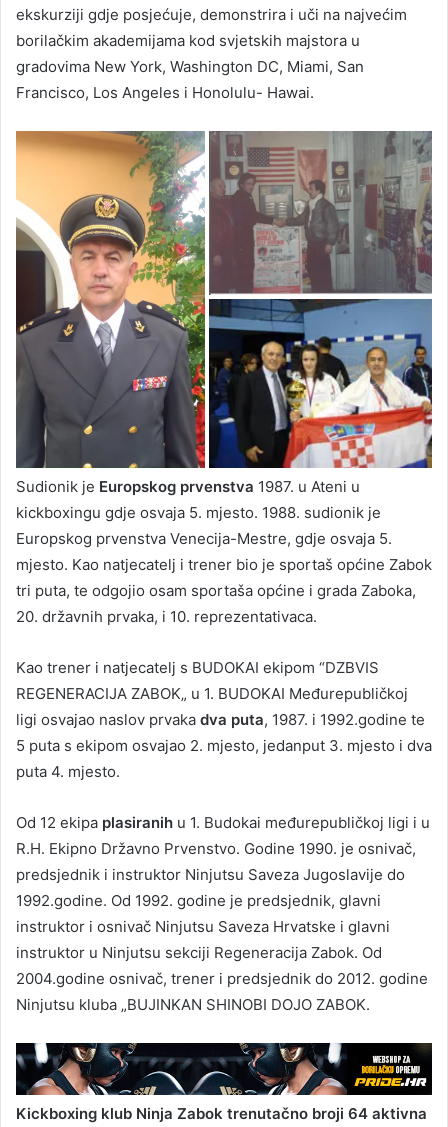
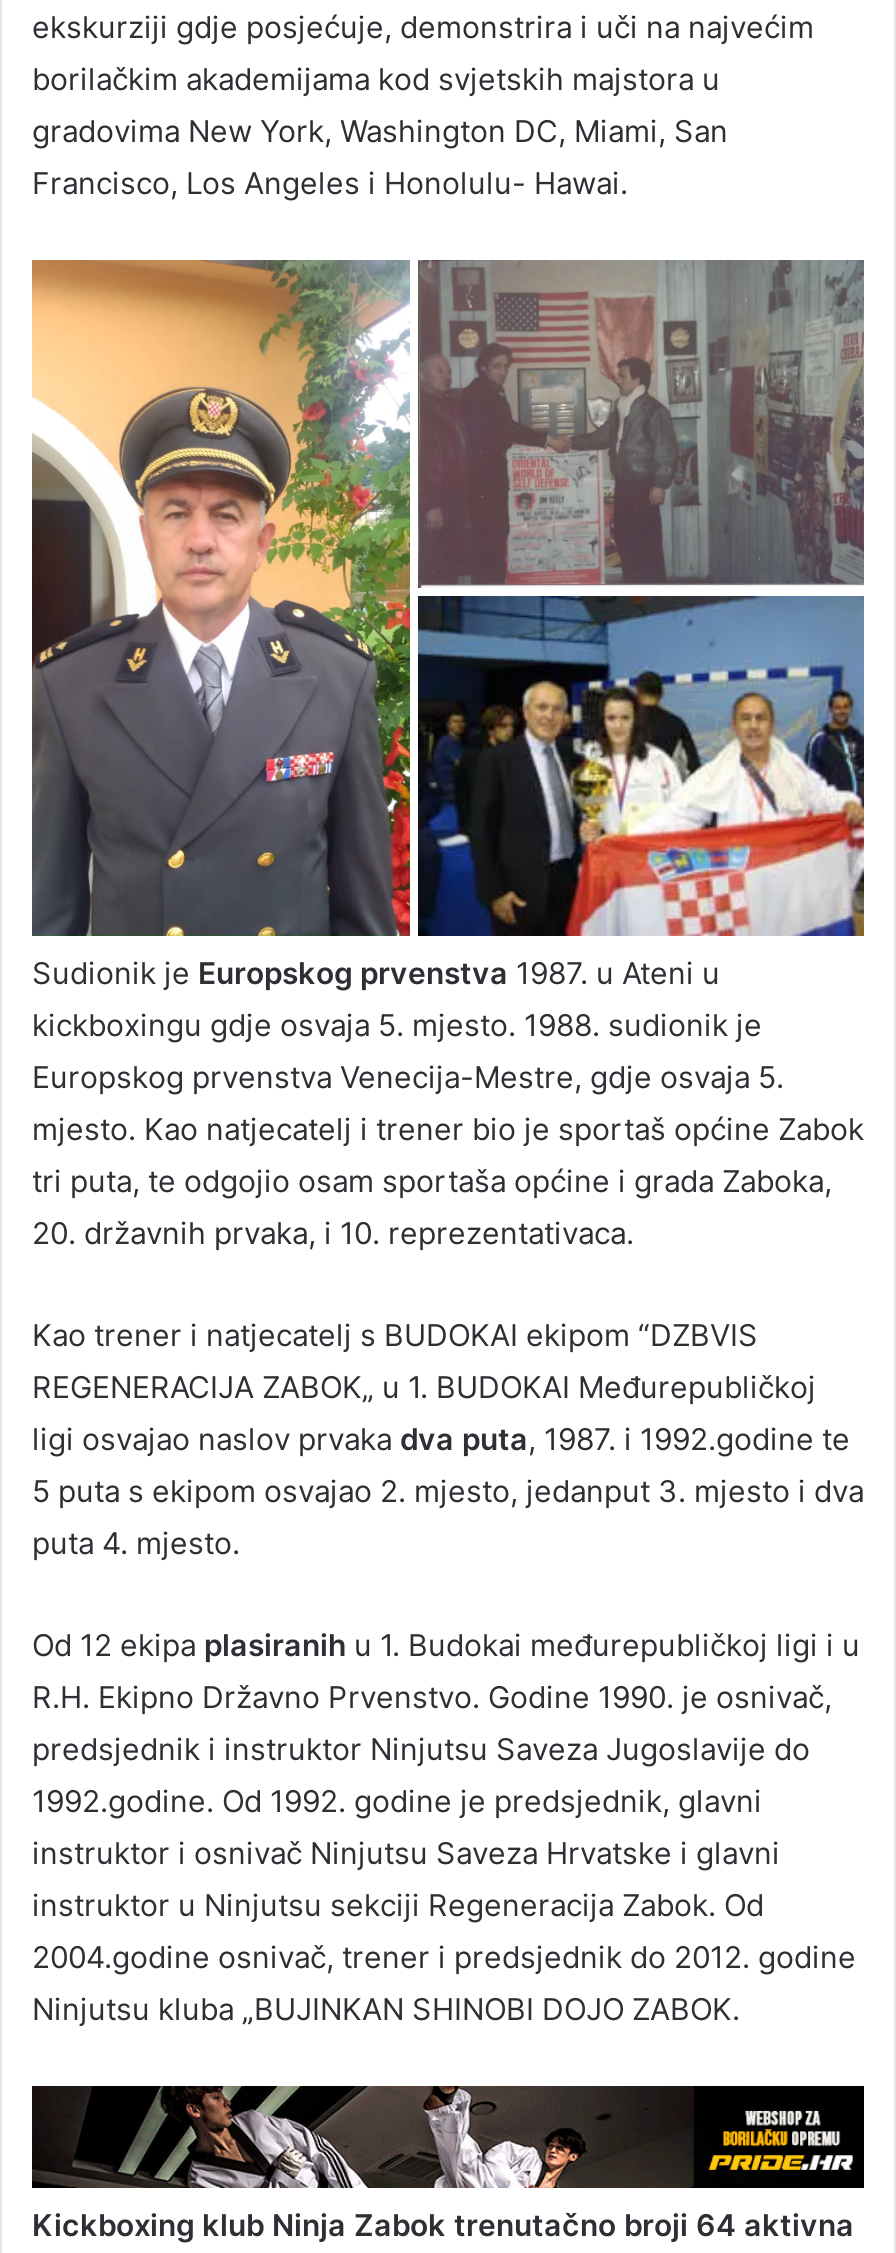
[16,1042,431,1096] [image] -> [32,2084,860,2190] [image]

